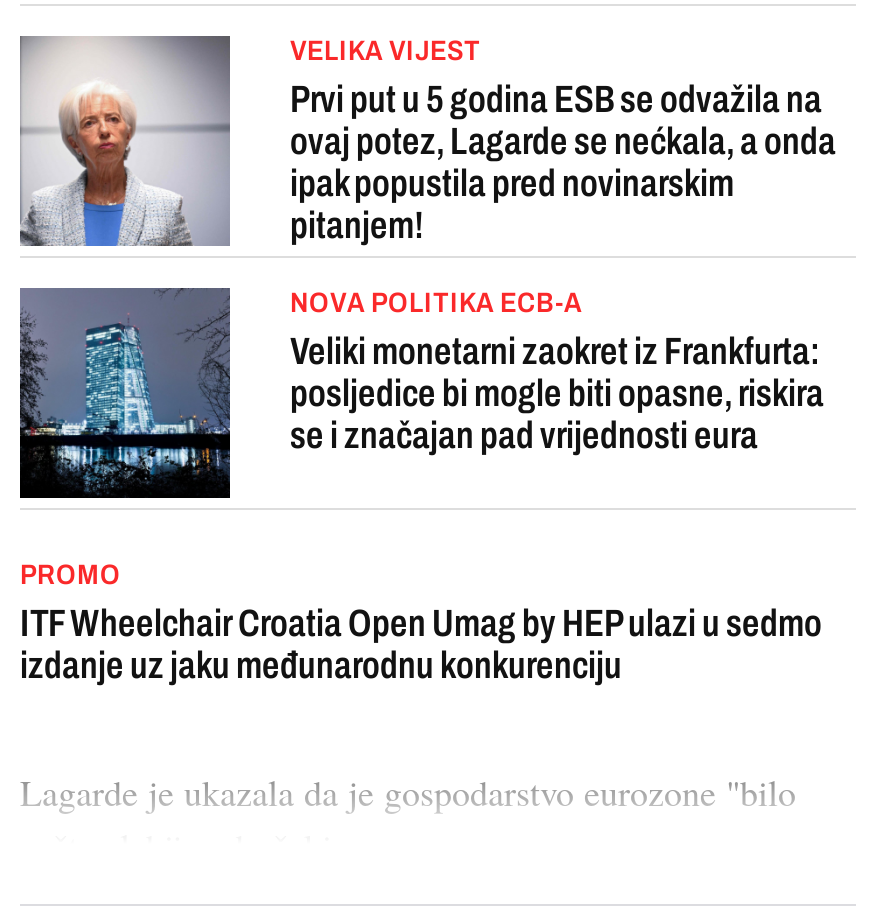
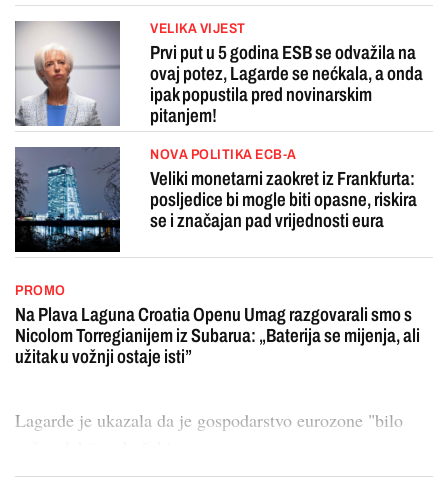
[20,602,822,686] ITF Wheelchair Croatia Open Umag by HEP ulazi u sedmo | izdanje uz jaku međunarodnu konkurenciju -> [15,304,420,367] Na Plava Laguna Croatia Openu Umag razgovarali smo s | Nicolom Torregianijem iz Subarua: „Baterija se mijenja, ali | užitak u vožnji ostaje isti”

